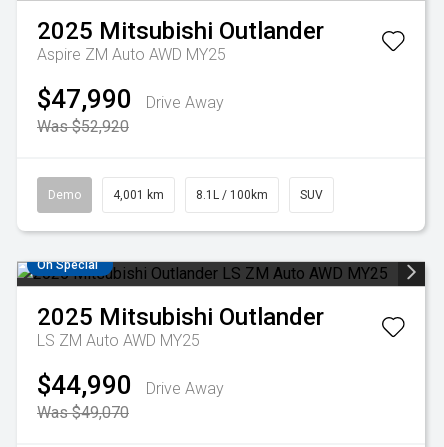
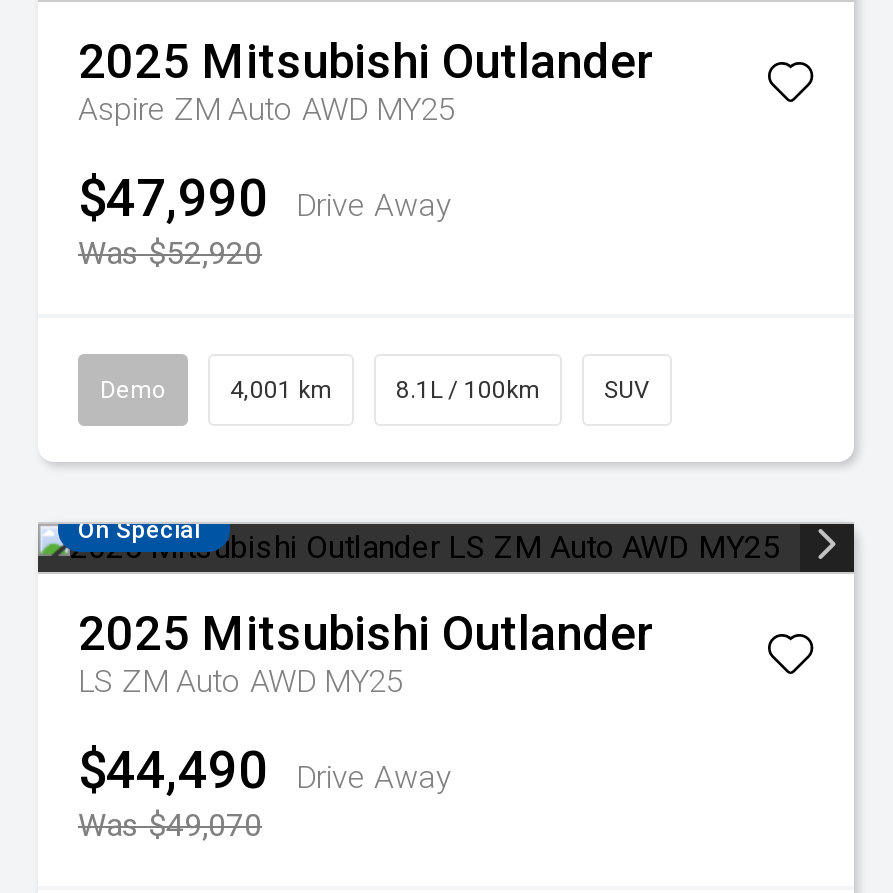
[37,370,224,400] $44,990 Drive Away -> [78,740,452,800] $44,490 Drive Away

